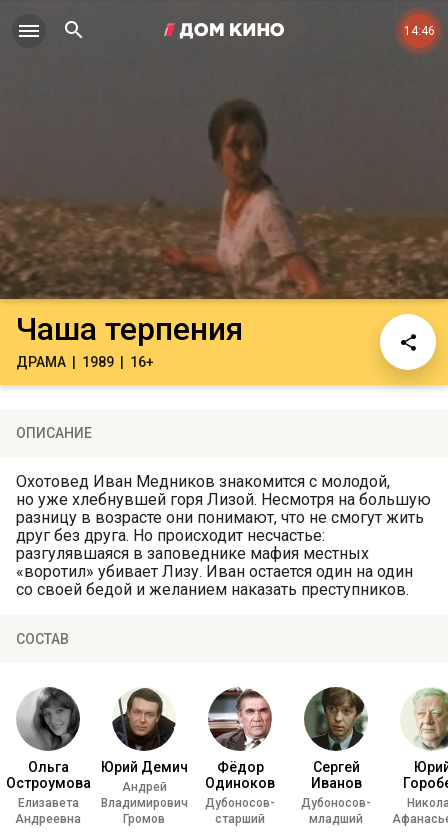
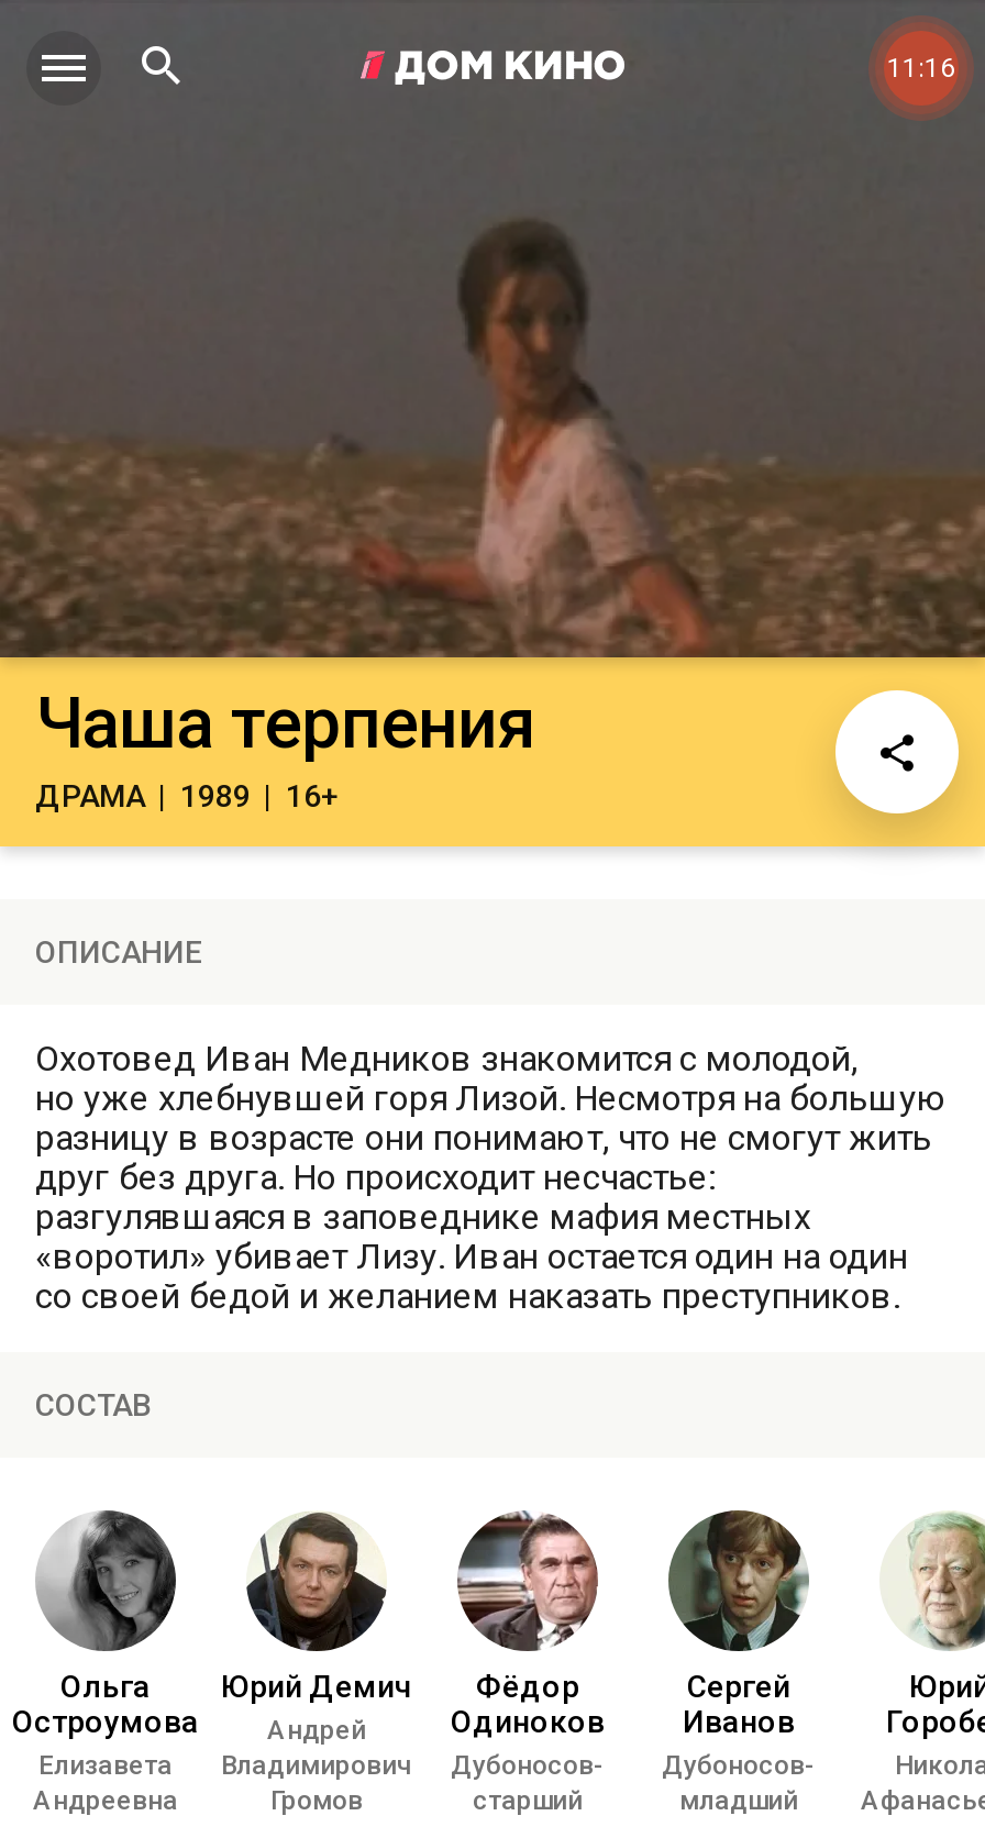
[403,24,434,38] 14:46 -> [887,53,955,84] 11:16

